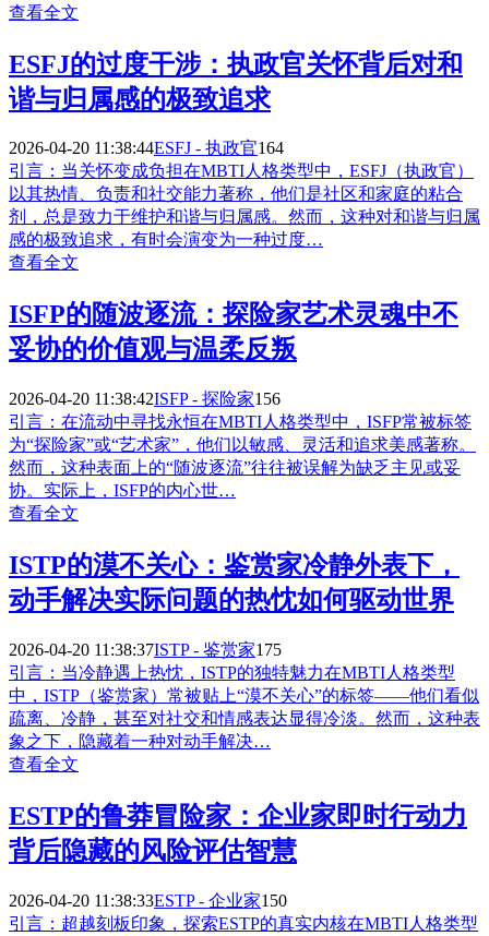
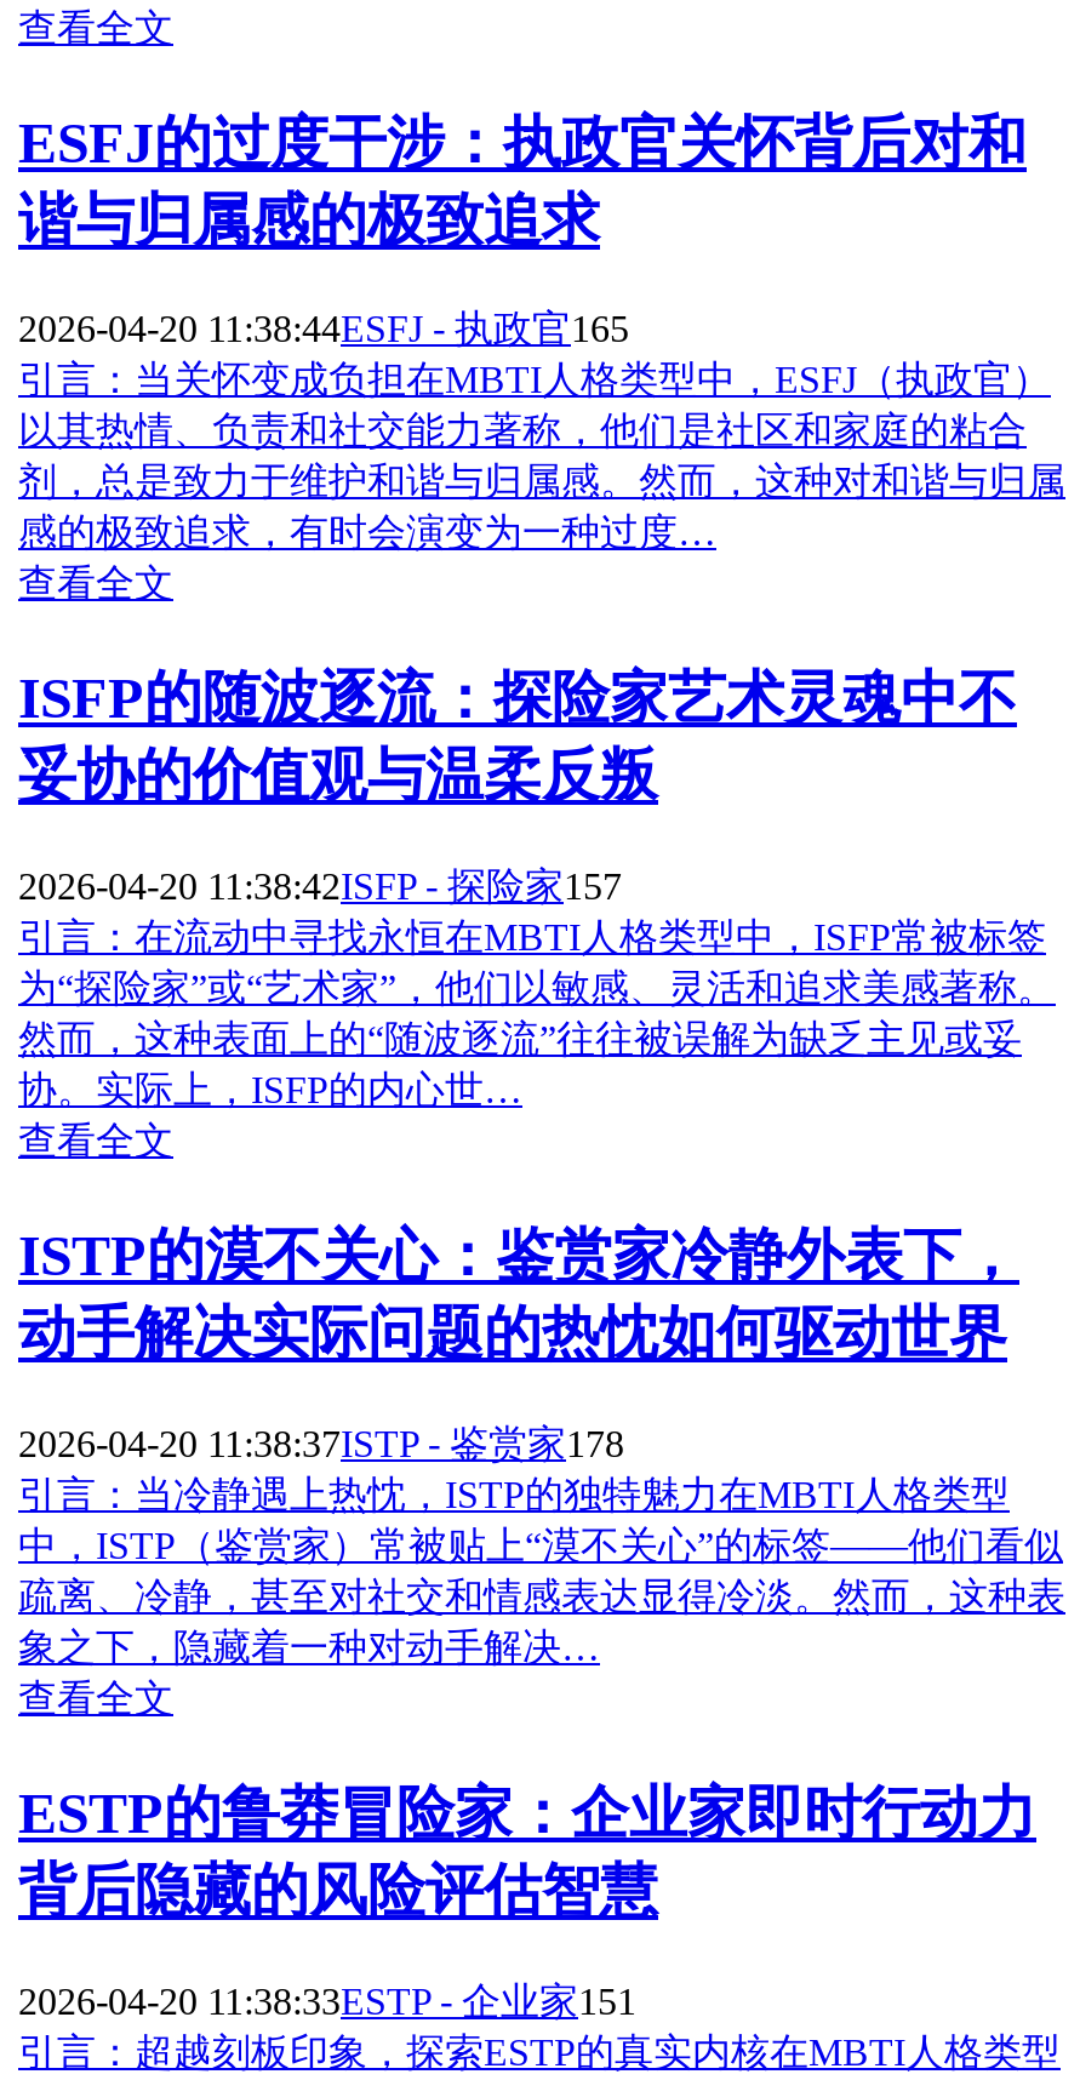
[9,139,284,158] 2026-04-20 11:38:44ESFJ - 执政官164 -> [18,309,629,350] 2026-04-20 11:38:44ESFJ - 执政官165
[9,390,281,408] 2026-04-20 11:38:42ISFP - 探险家156 -> [18,866,622,907] 2026-04-20 11:38:42ISFP - 探险家157
[9,640,282,659] 2026-04-20 11:38:37ISTP - 鉴赏家175 -> [18,1423,624,1464] 2026-04-20 11:38:37ISTP - 鉴赏家178
[9,891,287,910] 2026-04-20 11:38:33ESTP - 企业家150 -> [18,1980,636,2022] 2026-04-20 11:38:33ESTP - 企业家151

